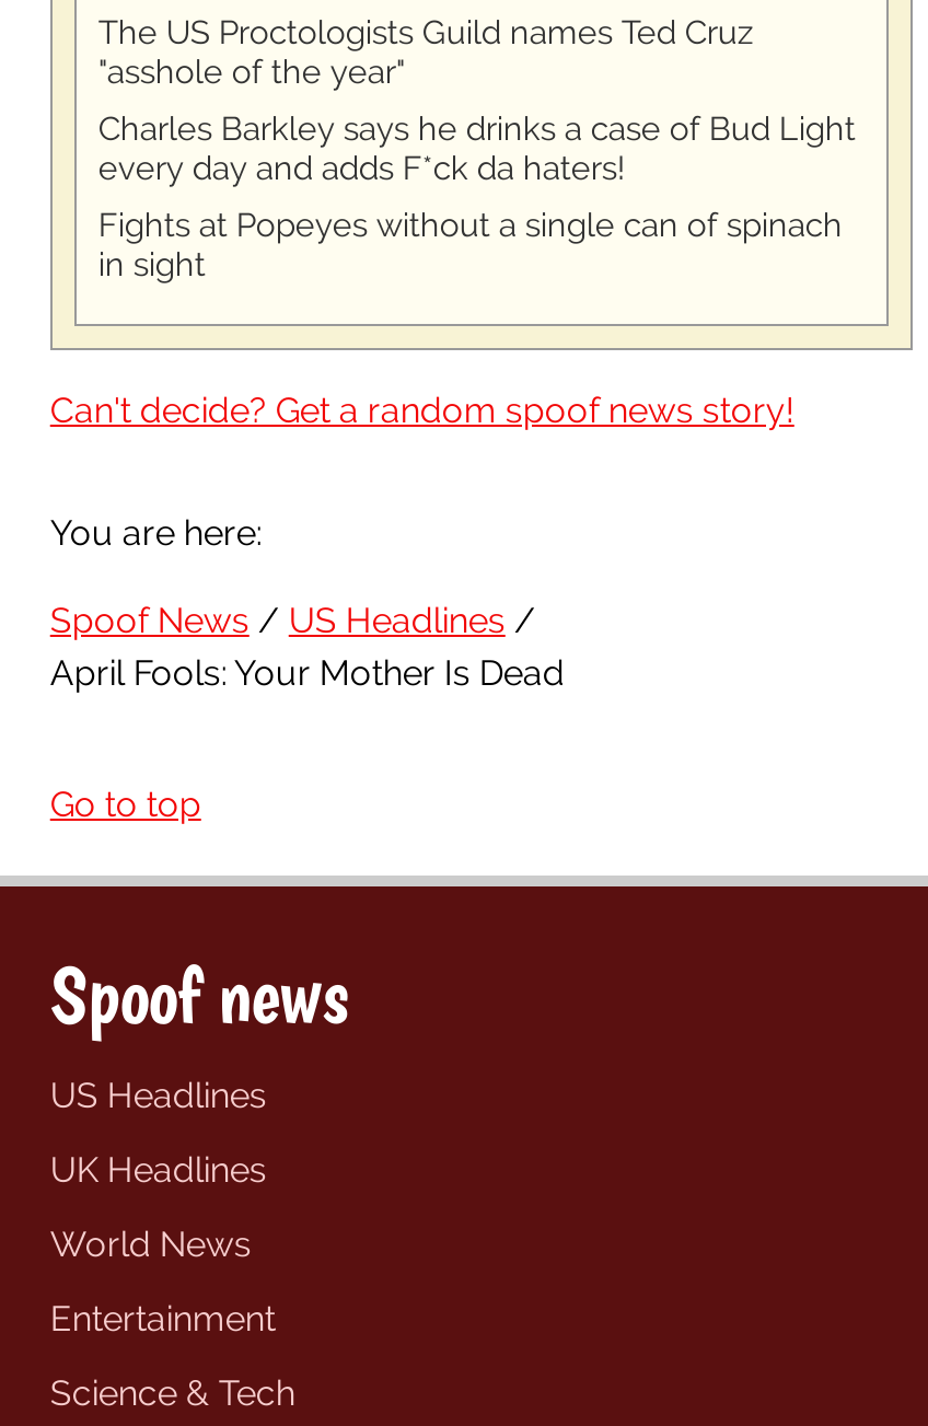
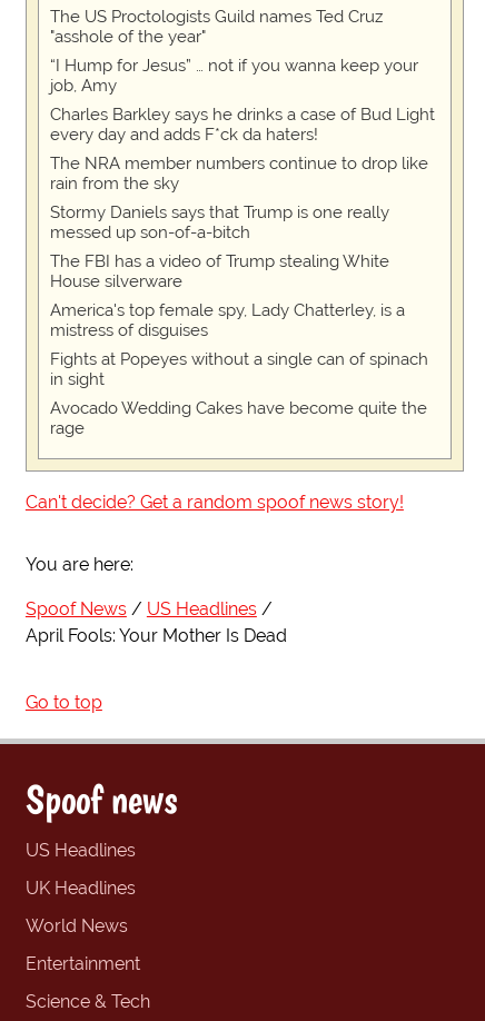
none -> [50,56,418,96] “I Hump for Jesus” … not if you wanna keep your | job, Amy
none -> [50,153,428,340] The NRA member numbers continue to drop like | rain from the sky | Stormy Daniels says that Trump is one really | messed up son-of-a-bitch | The FBI has a video of Trump stealing White | House silverware | America's top female spy, Lady Chatterley, is a | mistress of disguises
none -> [50,398,427,438] Avocado Wedding Cakes have become quite the | rage

